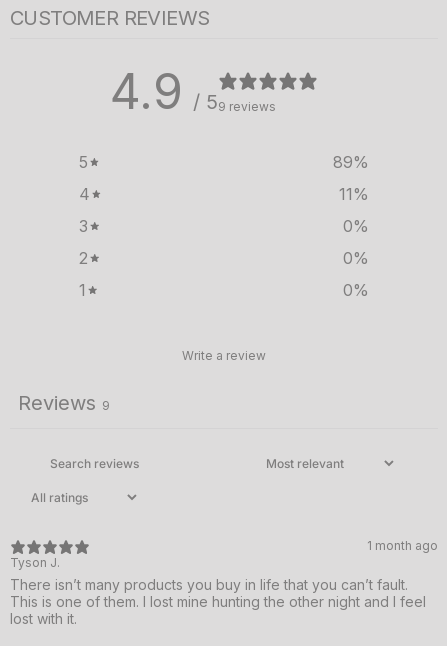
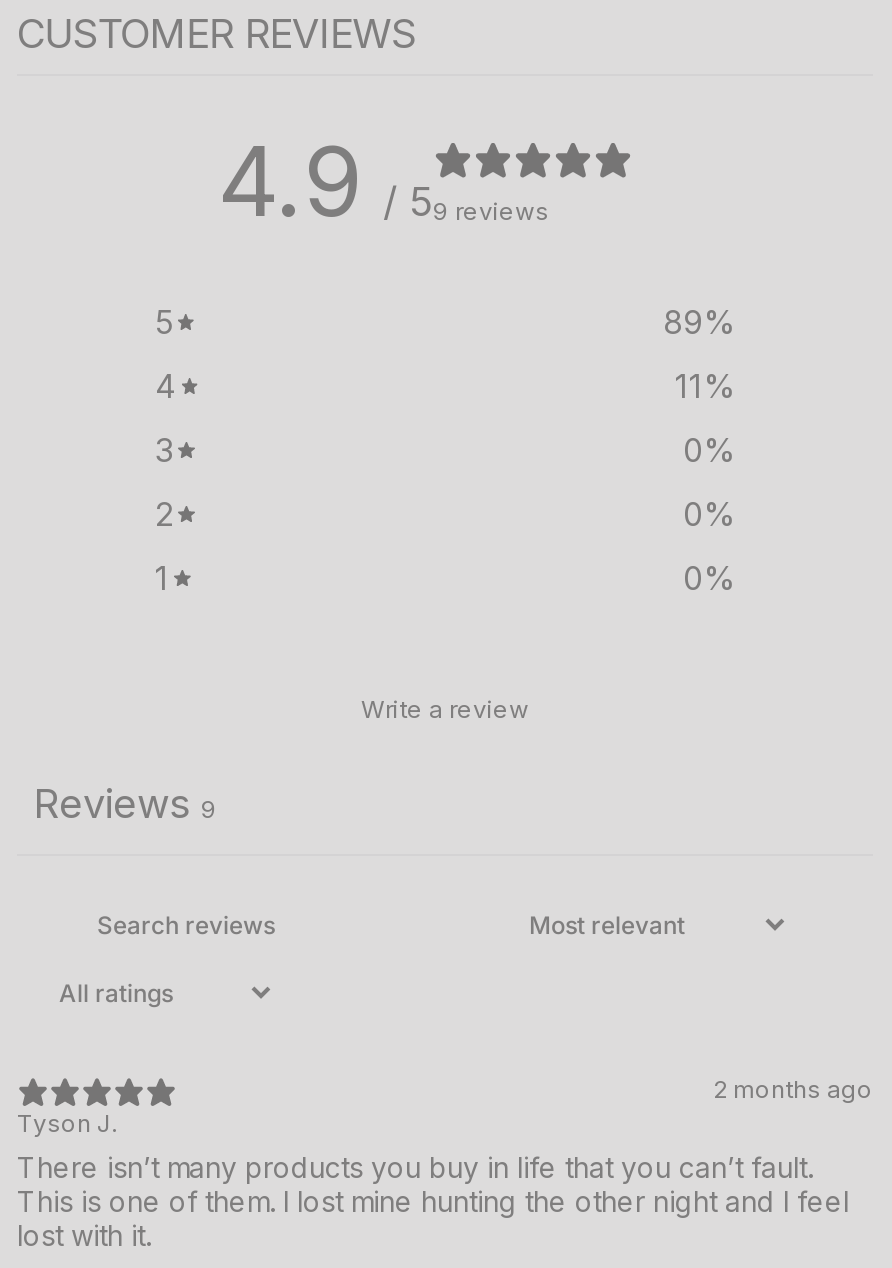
[367,537,438,552] 1 month ago -> [713,1073,873,1103] 2 months ago

